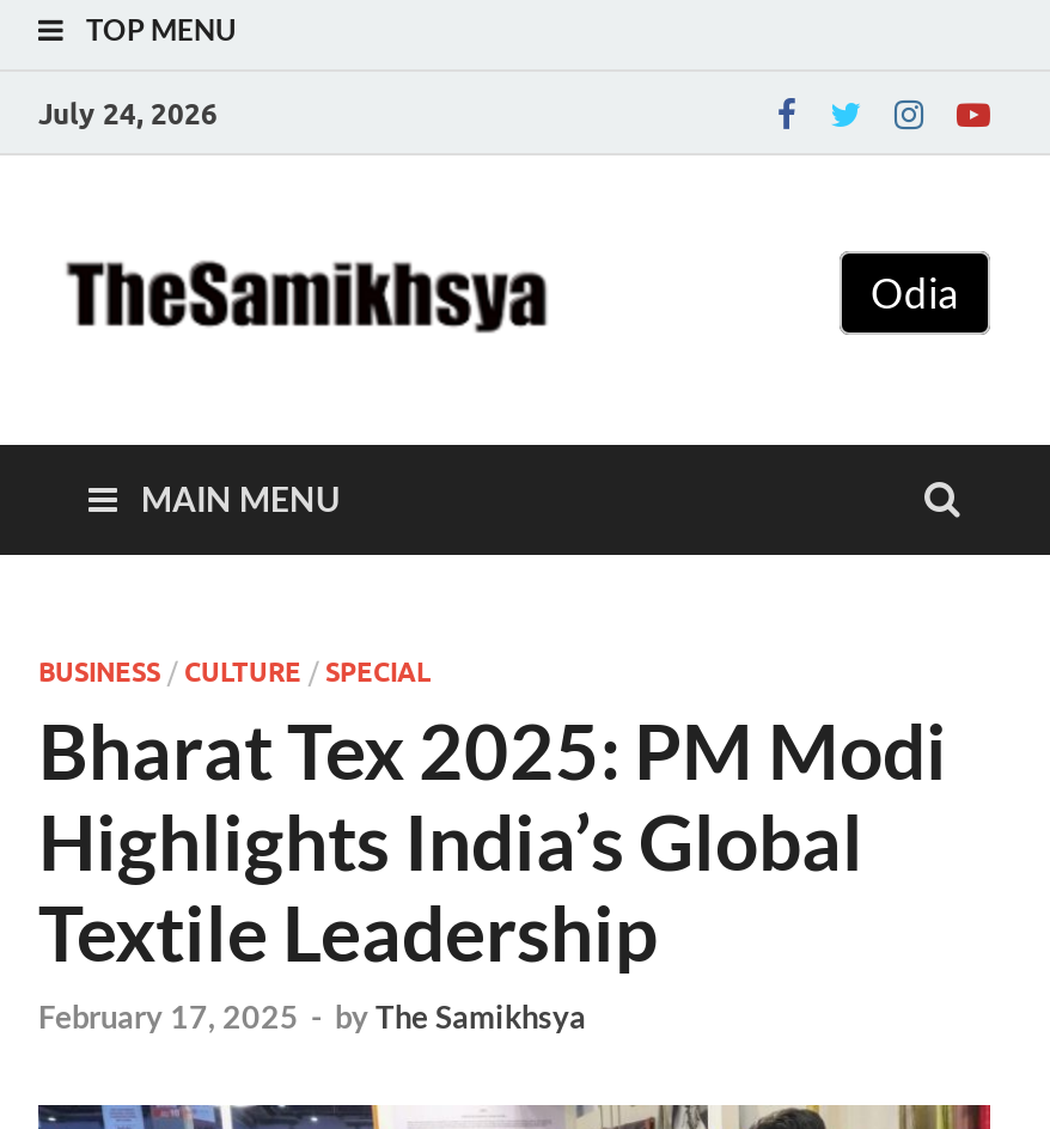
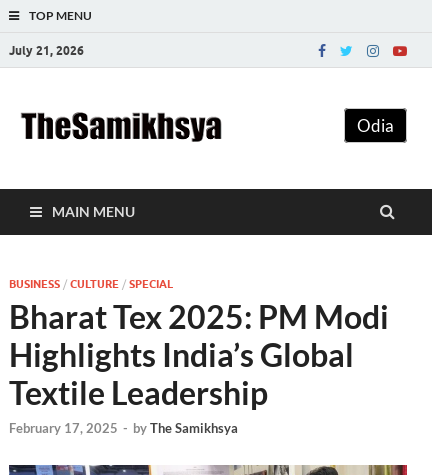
[38,94,218,130] July 24, 2026 -> [9,42,84,57] July 21, 2026

